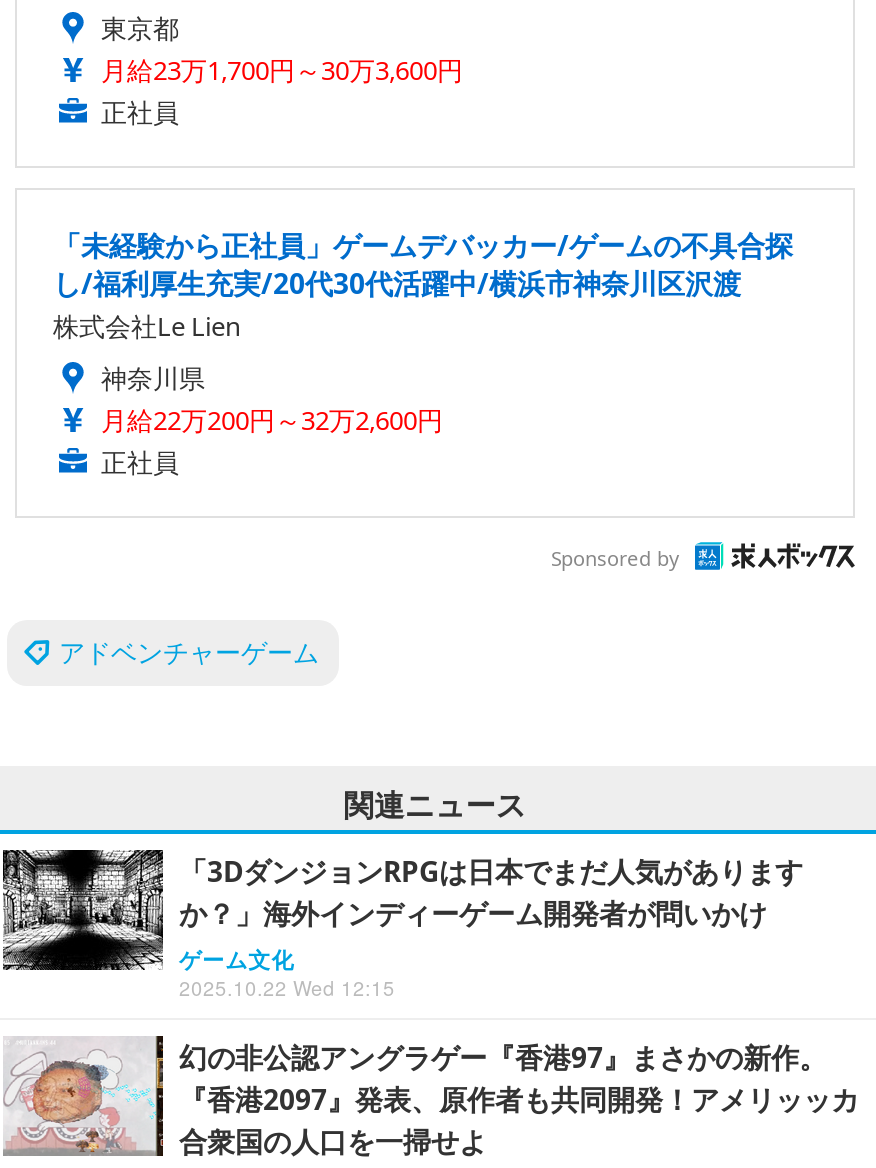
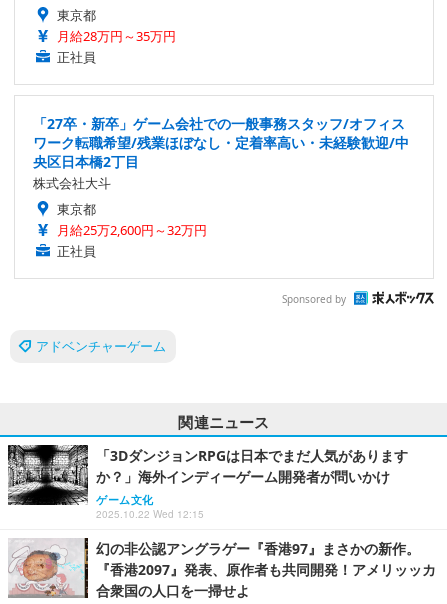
[101,52,463,88] 月給23万1,700円～30万3,600円 -> [57,27,176,45] 月給28万円～35万円
[53,226,793,438] 「未経験から正社員」ゲームデバッカー/ゲームの不具合探 | し/福利厚生充実/20代30代活躍中/横浜市神奈川区沢渡 | 株式会社Le Lien | 神奈川県 | 月給22万200円～32万2,600円 -> [33,114,409,239] 「27卒・新卒」ゲーム会社での一般事務スタッフ/オフィス | ワーク転職希望/残業ほぼなし・定着率高い・未経験歓迎/中 | 央区日本橋2丁目 | 株式会社大斗 | 東京都 | 月給25万2,600円～32万円

